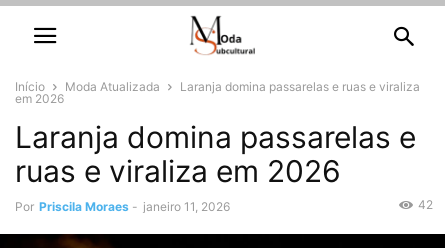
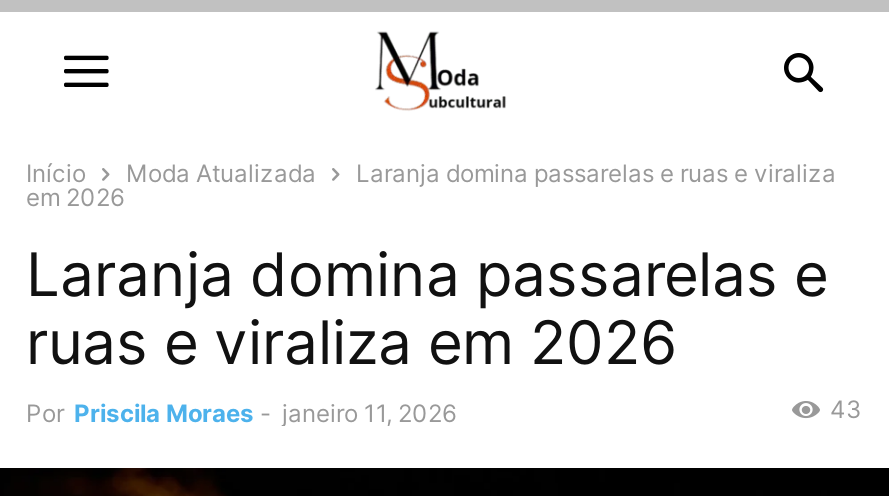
[418,197,433,212] 42 -> [830,394,862,424] 43

